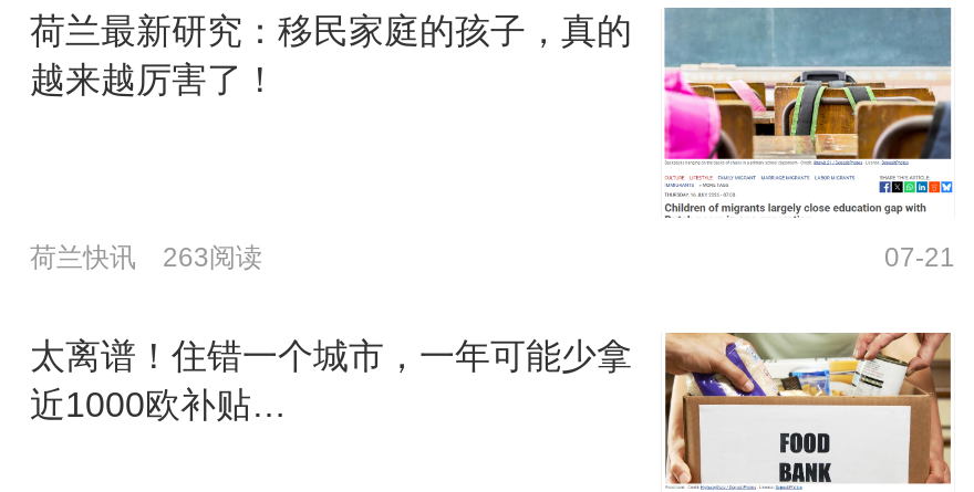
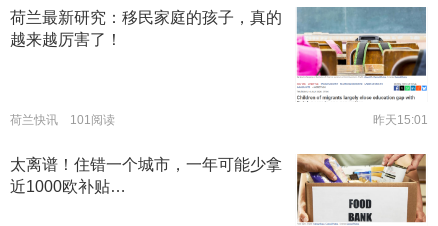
[30,243,955,274] 荷兰快讯 263阅读 | 07-21 -> [10,113,428,127] 荷兰快讯 101阅读 | 昨天15:01

